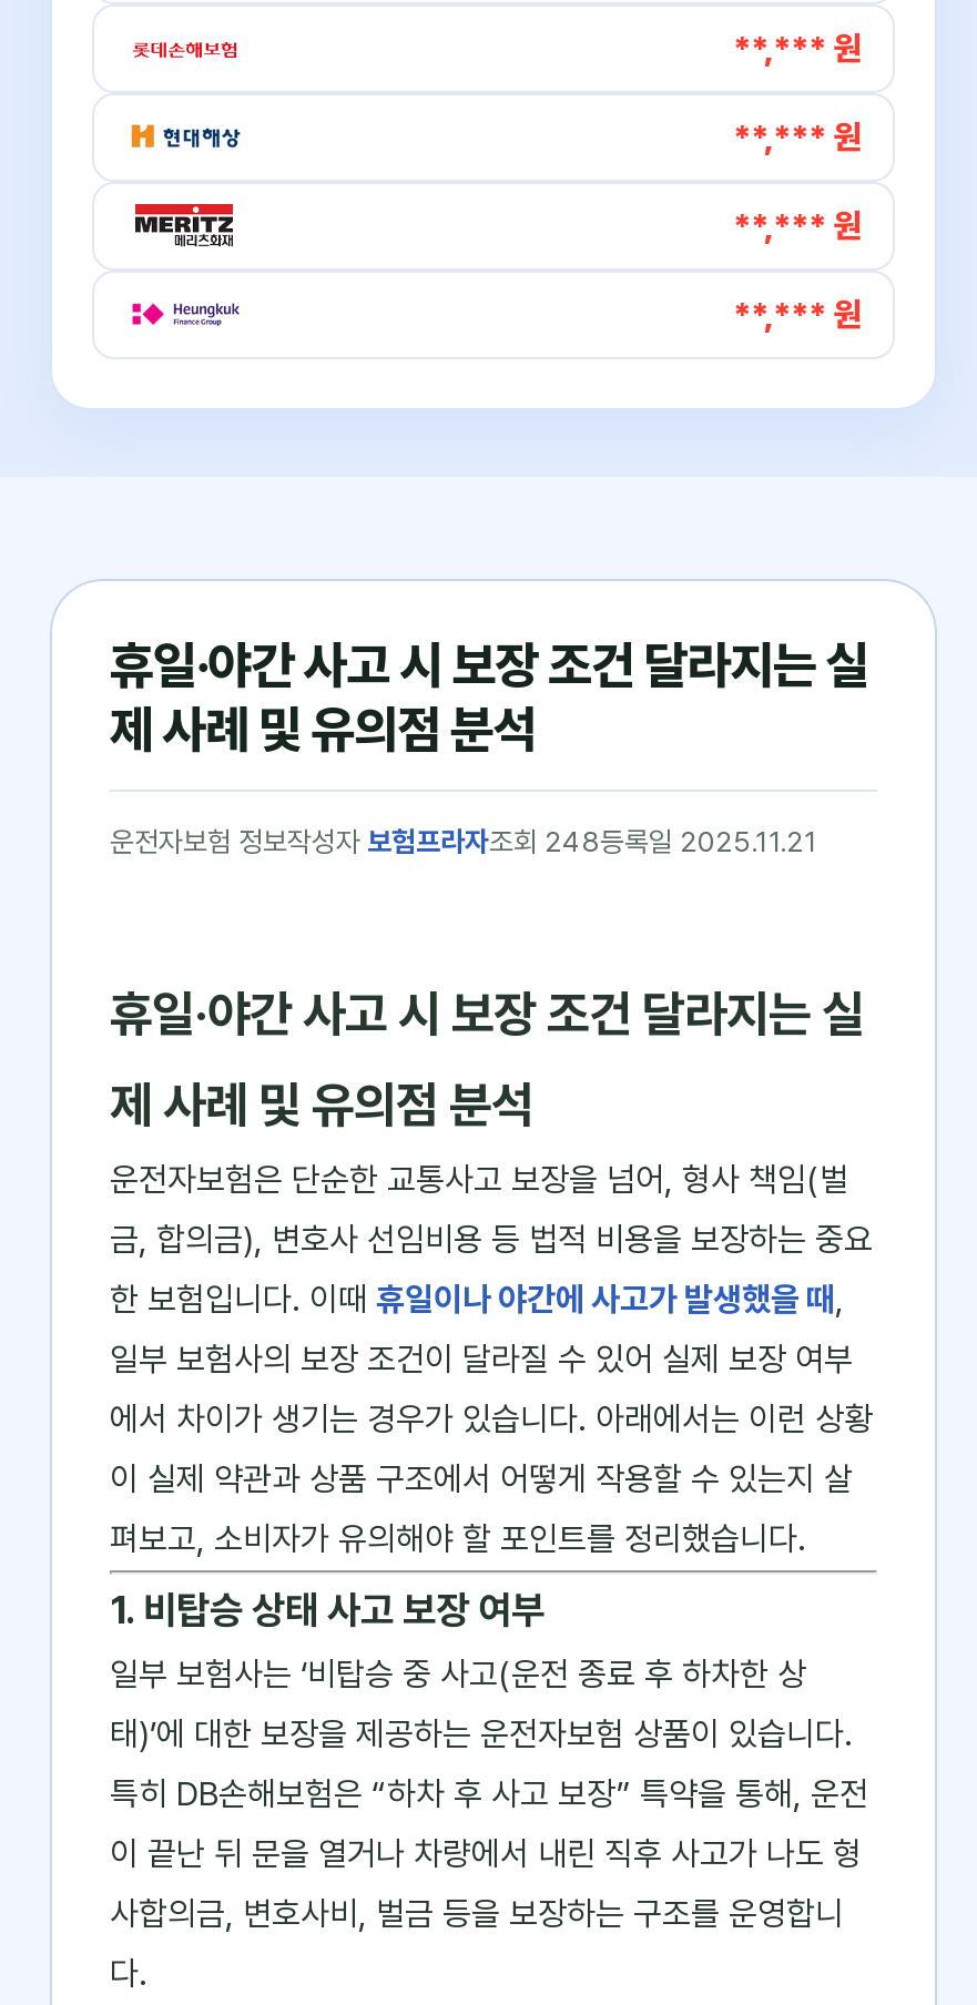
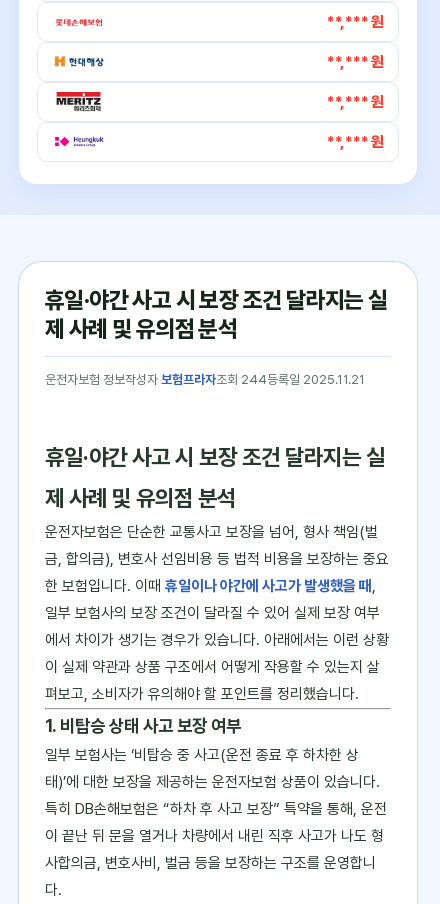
[110,825,817,858] 운전자보험 정보작성자 보험프라자조회 248등록일 2025.11.21 -> [45,372,365,387] 운전자보험 정보작성자 보험프라자조회 244등록일 2025.11.21

